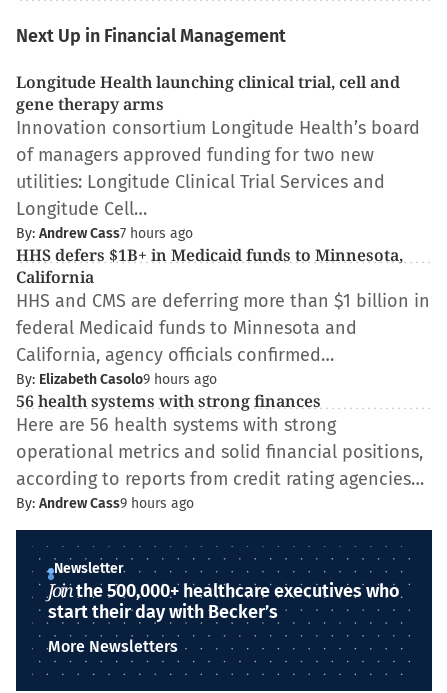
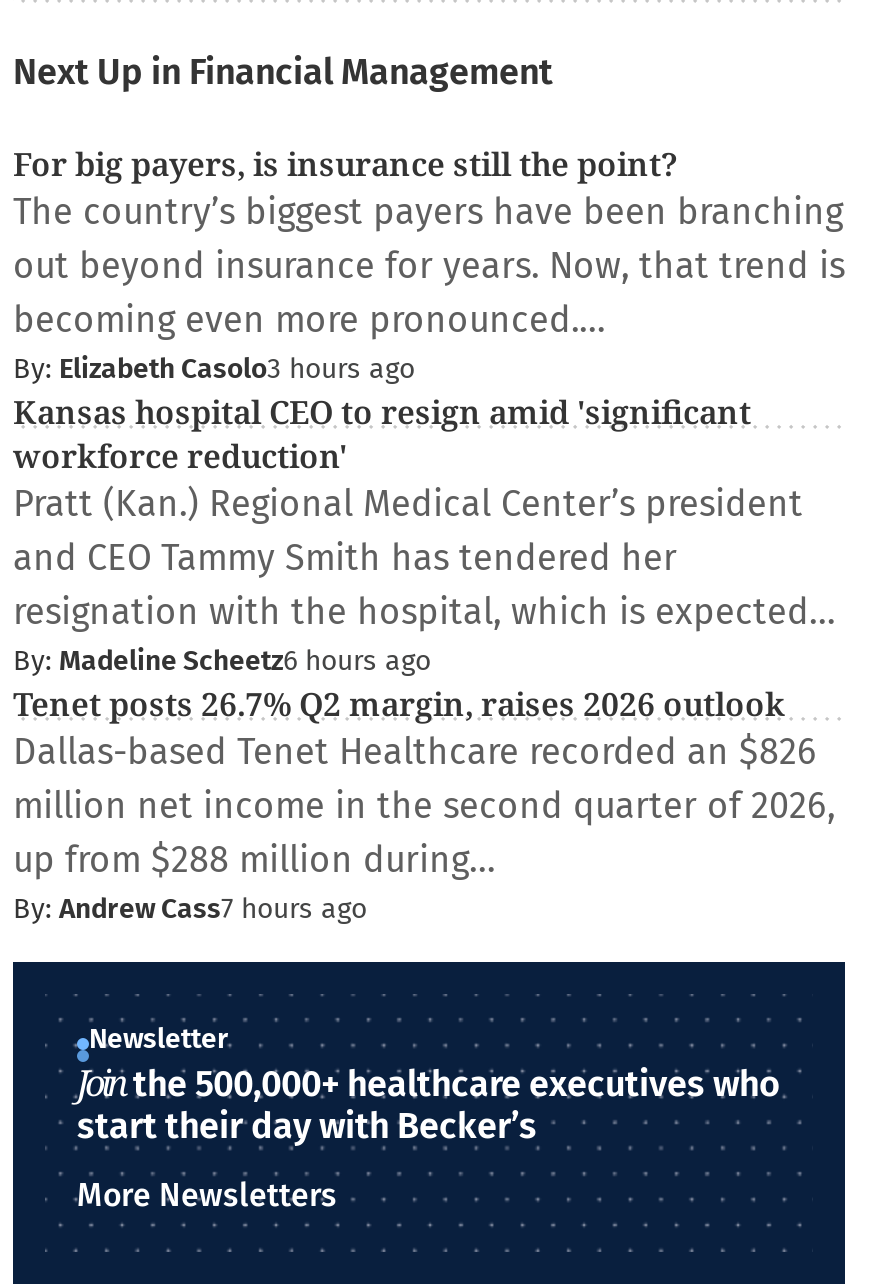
[16,71,430,512] Longitude Health launching clinical trial, cell and | gene therapy arms | Innovation consortium Longitude Health’s board | of managers approved funding for two new | utilities: Longitude Clinical Trial Services and | Longitude Cell… | By: Andrew Cass7 hours ago | HHS defers $1B+ in Medicaid funds to Minnesota, | California | HHS and CMS are deferring more than $1 billion in | federal Medicaid funds to Minnesota and | California, agency officials confirmed… | By: Elizabeth Casolo9 hours ago | 56 health systems with strong finances | Here are 56 health systems with strong | operational metrics and solid financial positions, | according to reports from credit rating agencies… | By: Andrew Cass9 hours ago -> [13,142,845,926] For big payers, is insurance still the point? | The country’s biggest payers have been branching | out beyond insurance for years. Now, that trend is | becoming even more pronounced.… | By: Elizabeth Casolo | Kansas hospital CEO to resign amid 'significant | workforce reduction' | Pratt (Kan.) Regional Medical Center’s president | and CEO Tammy Smith has tendered her | resignation with the hospital, which is expected… | By: Madeline Scheetz | Tenet posts 26.7% Q2 margin, raises 2026 outlook | Dallas-based Tenet Healthcare recorded an $826 | million net income in the second quarter of 2026, | up from $288 million during… | By: Andrew Cass

